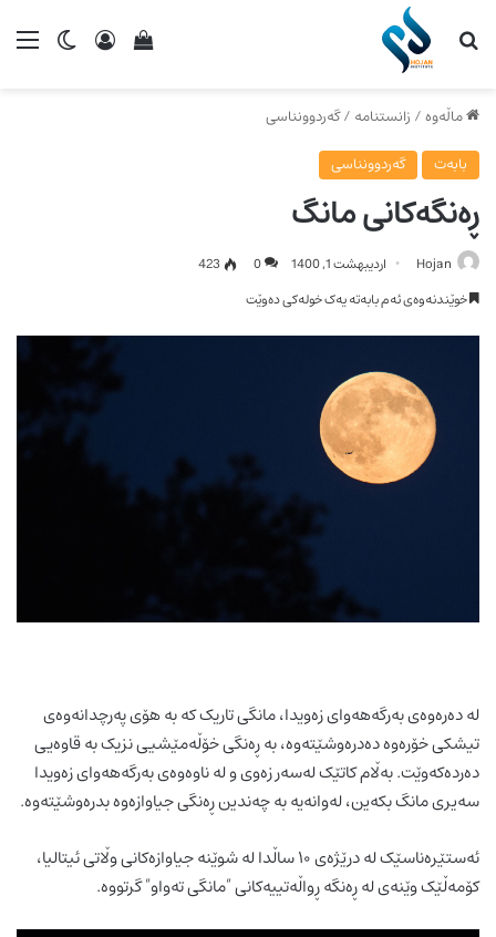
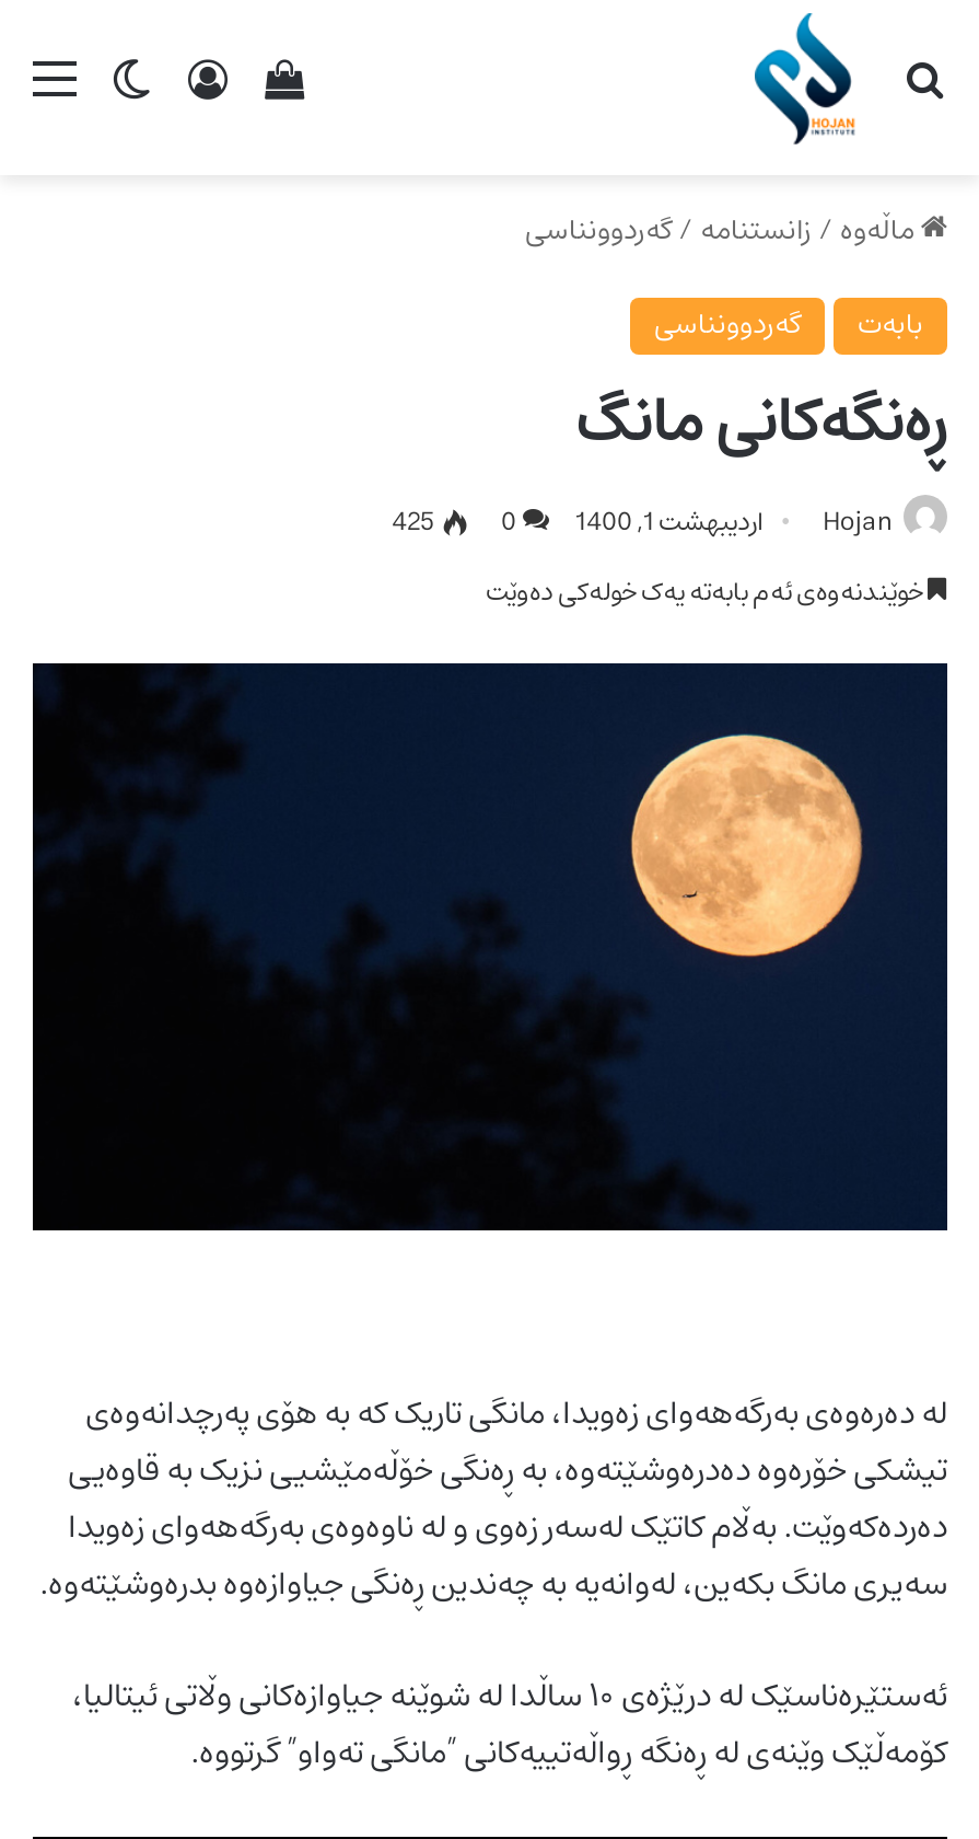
[198,253,261,276] 423 0 -> [392,499,516,545] 425 0

